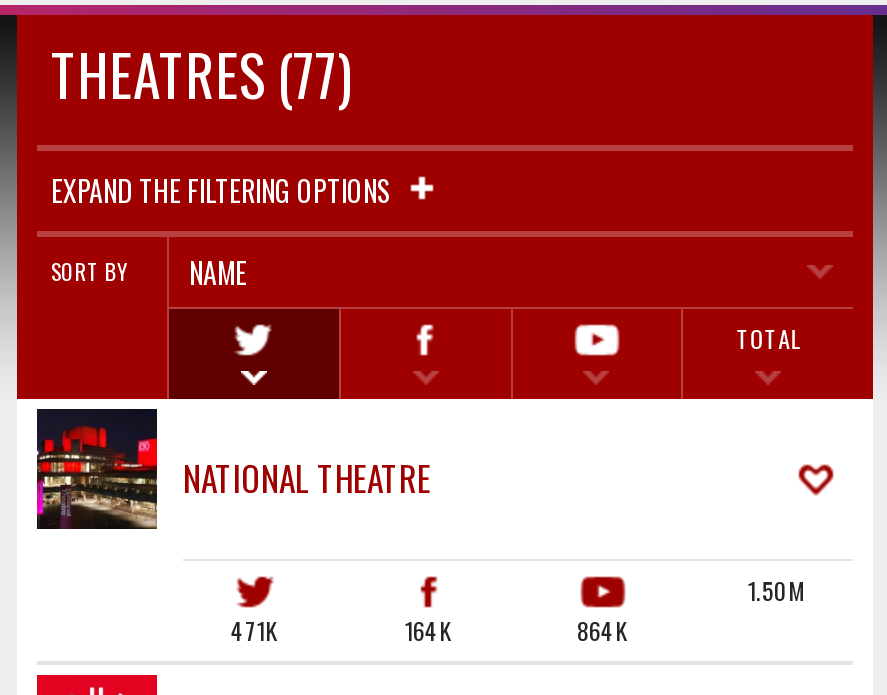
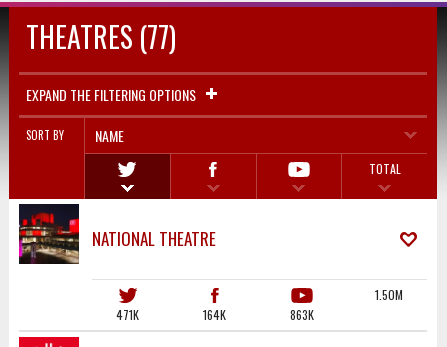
[577,613,627,647] 864K -> [289,306,313,323] 863K

